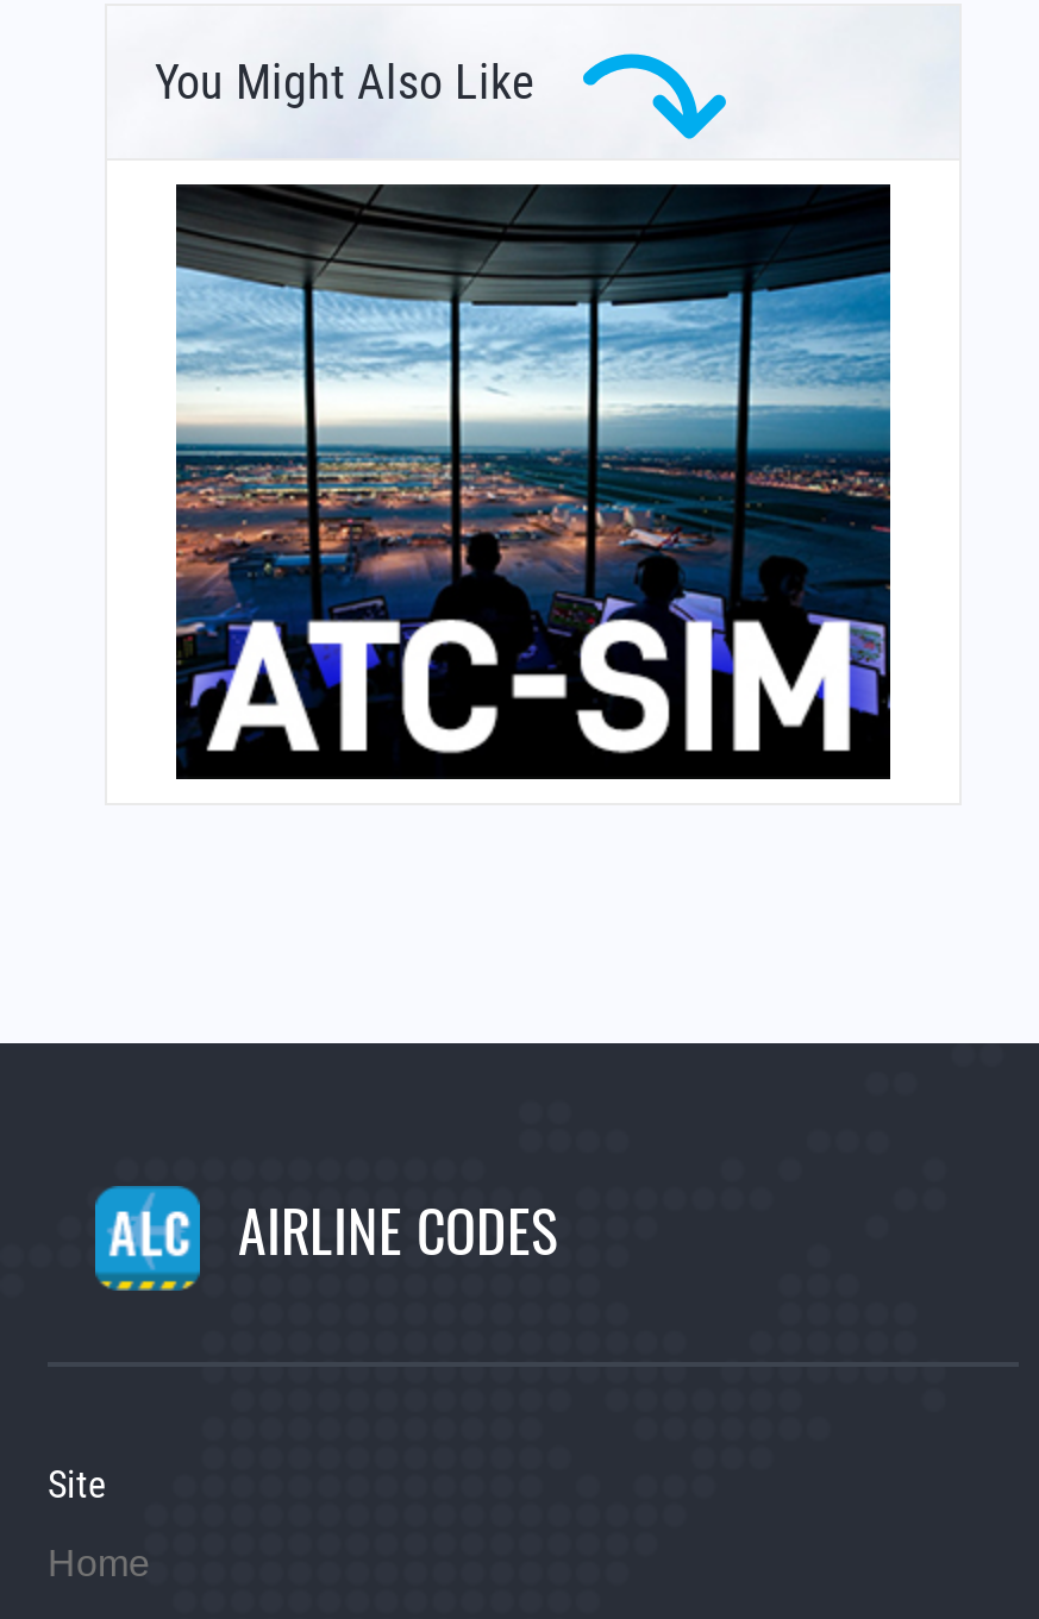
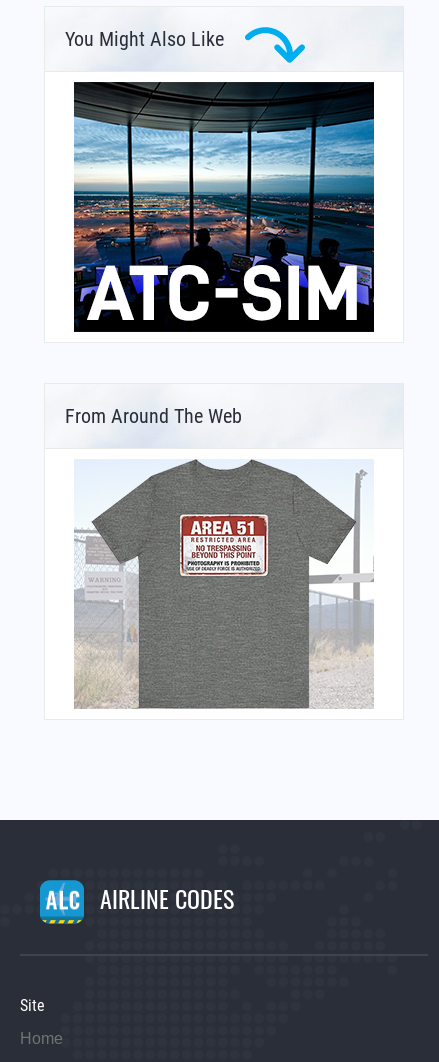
none -> [65,404,242,428] From Around The Web
none -> [74,459,374,709] [image]

